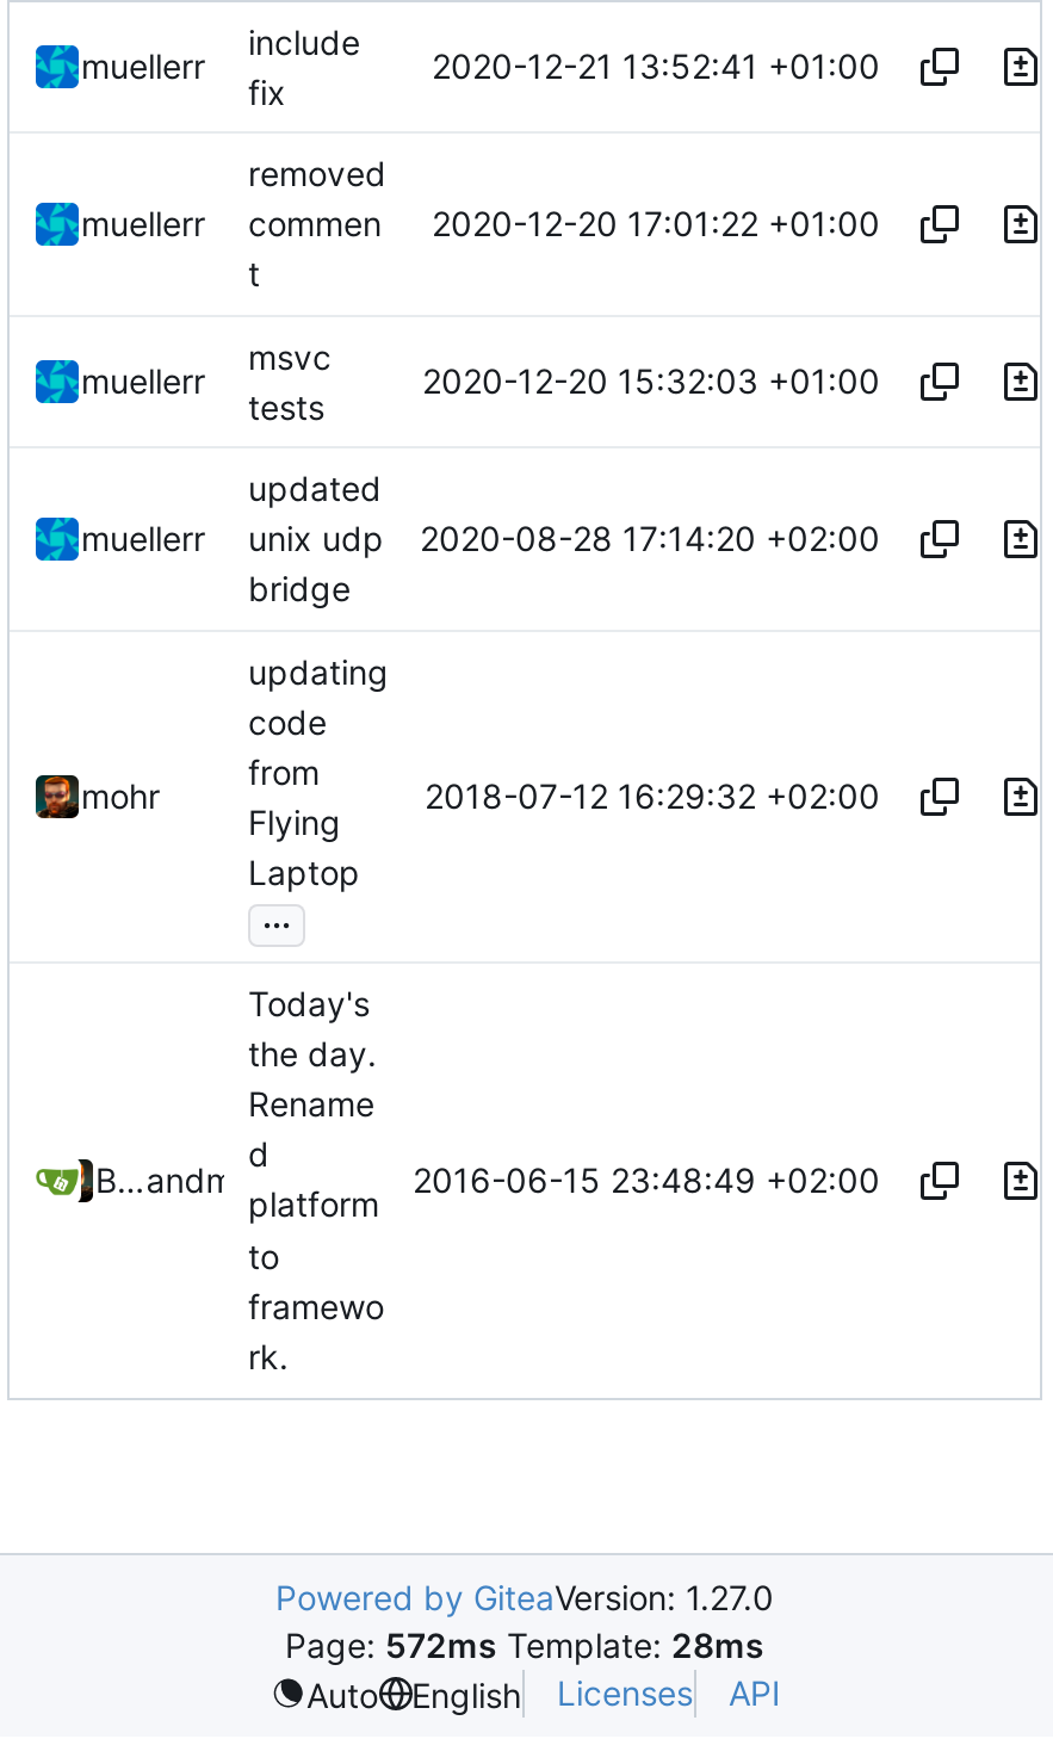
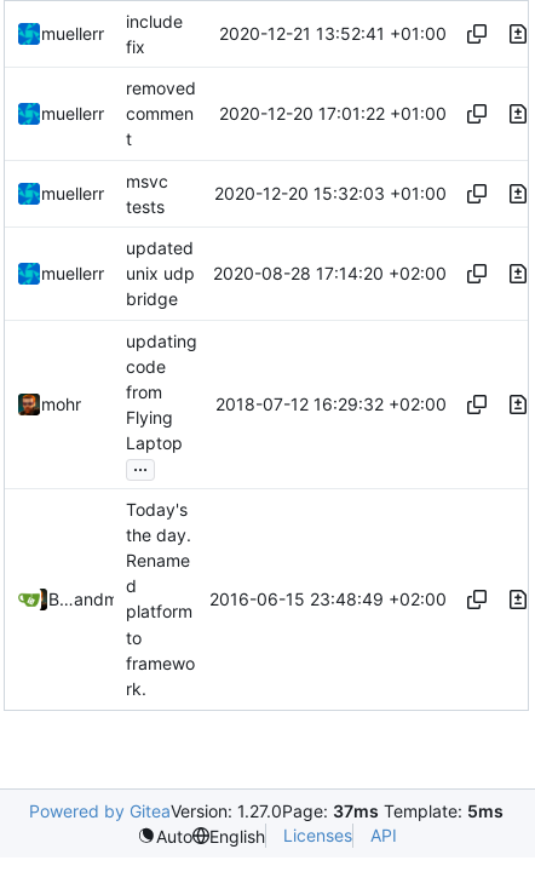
[275,1577,774,1665] Powered by GiteaVersion: 1.27.0 | Page: 572ms Template: 28ms -> [29,801,504,821] Powered by GiteaVersion: 1.27.0Page: 37ms Template: 5ms

